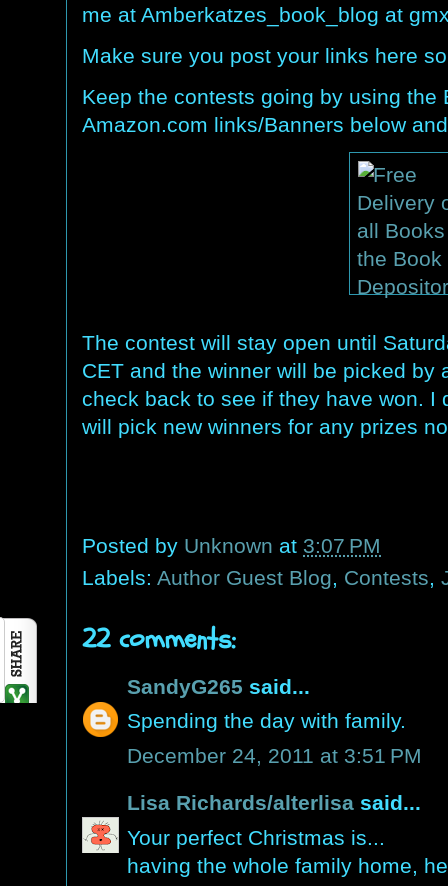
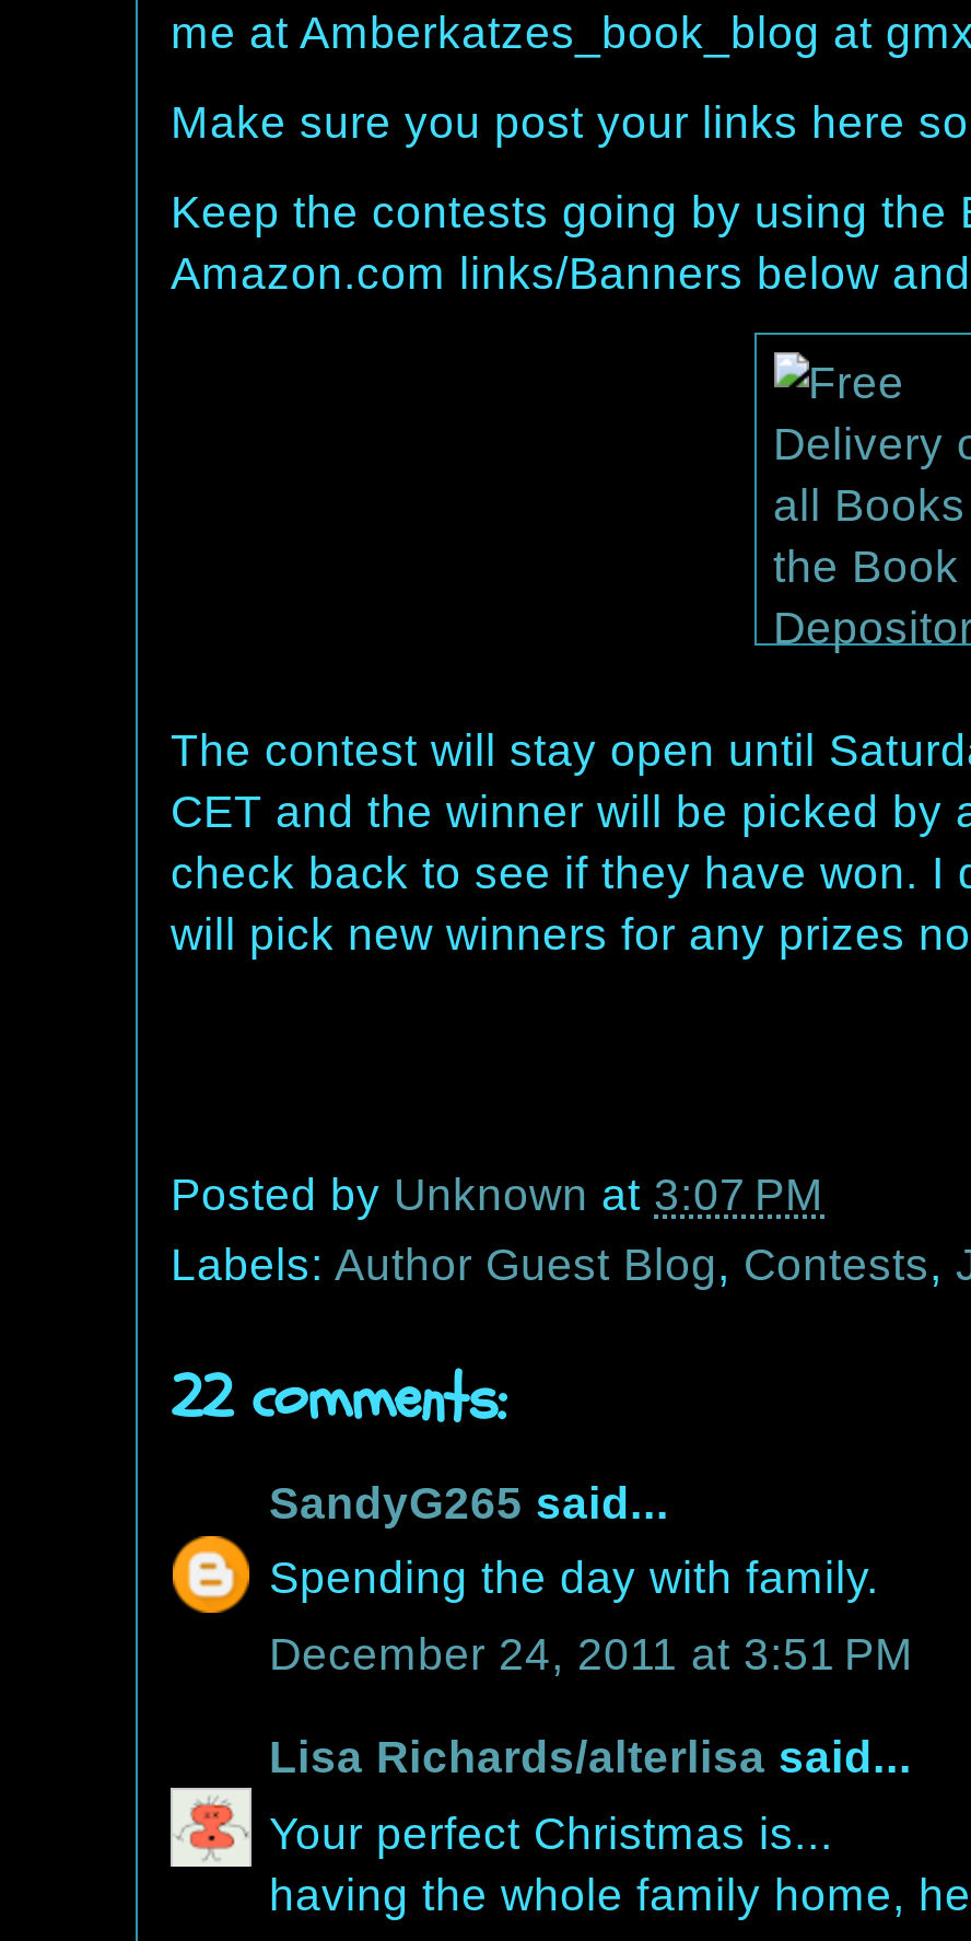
[3,616,38,704] [image] -> none

